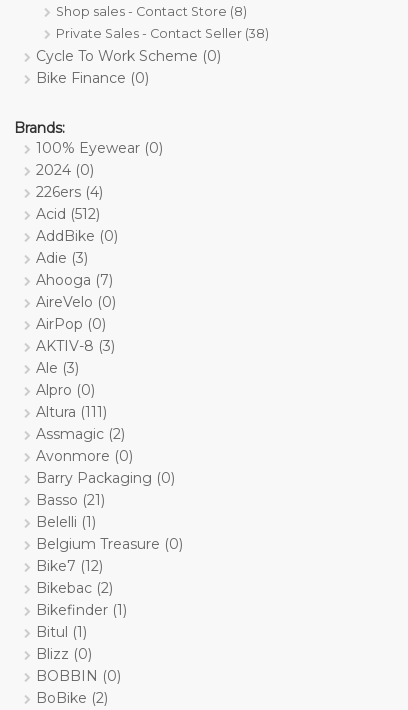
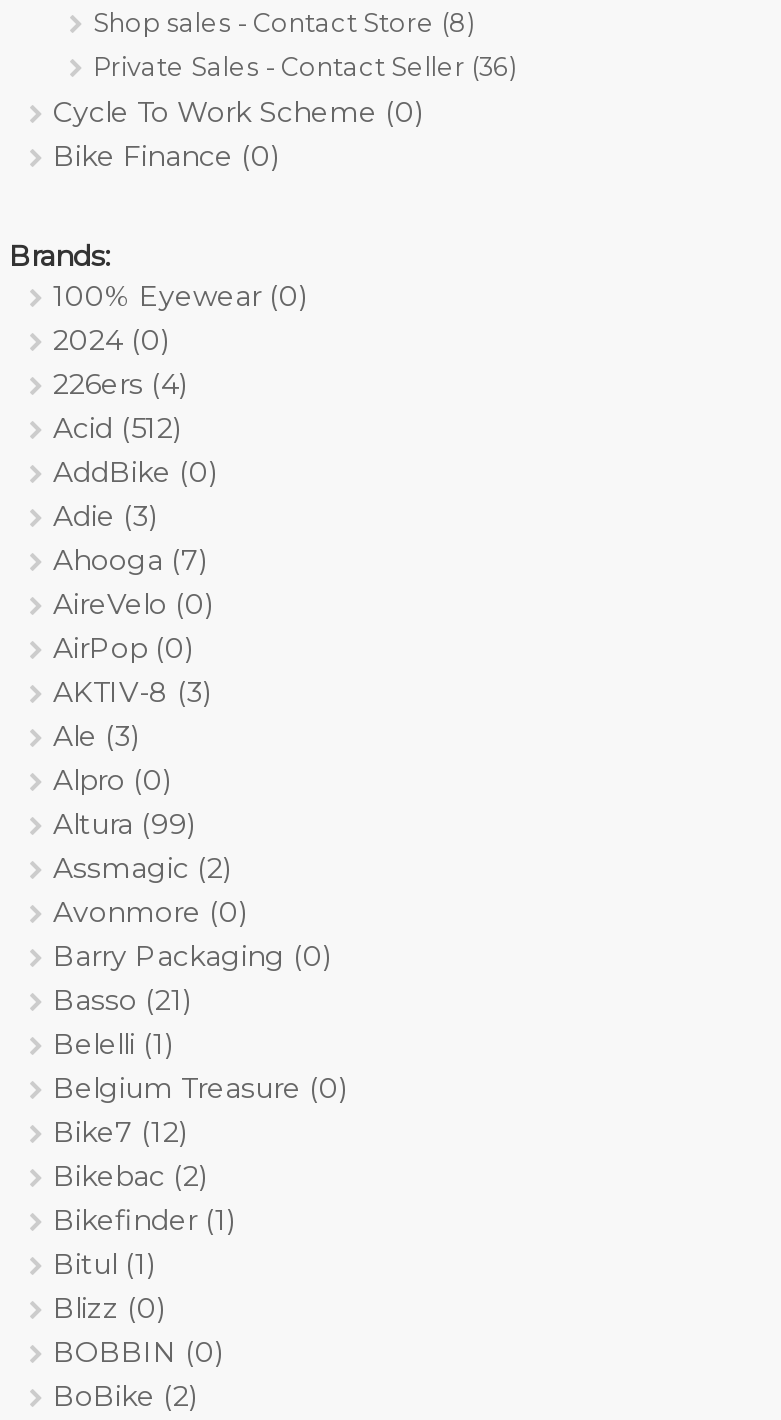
[56,26,269,41] Private Sales - Contact Seller (38) -> [93,53,517,83] Private Sales - Contact Seller (36)
[36,403,107,421] Altura (111) -> [53,807,195,843] Altura (99)

